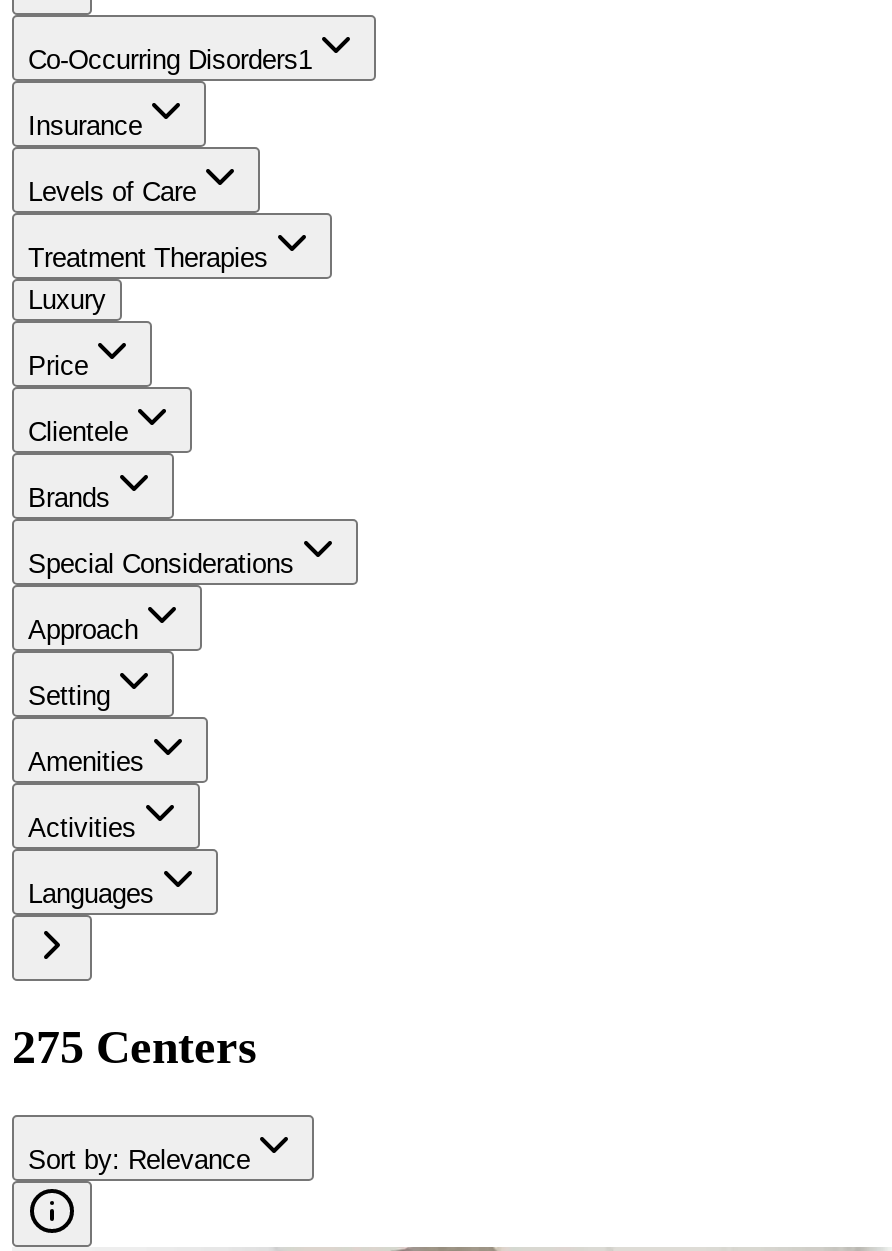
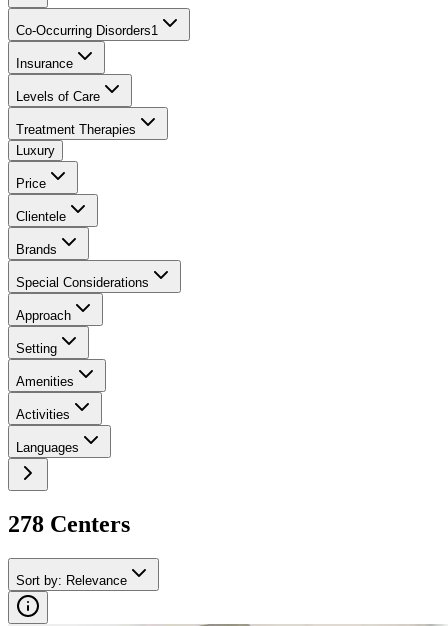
[12,1020,256,1072] 275 Centers -> [8,511,130,537] 278 Centers

